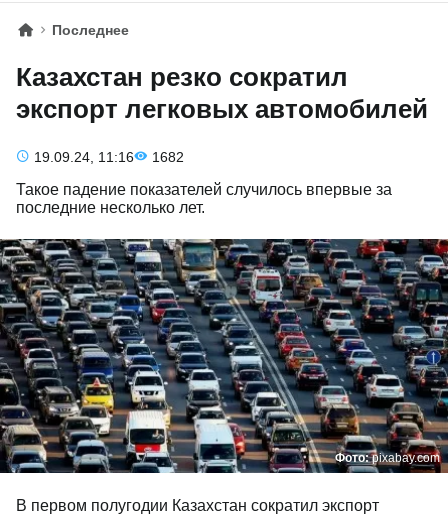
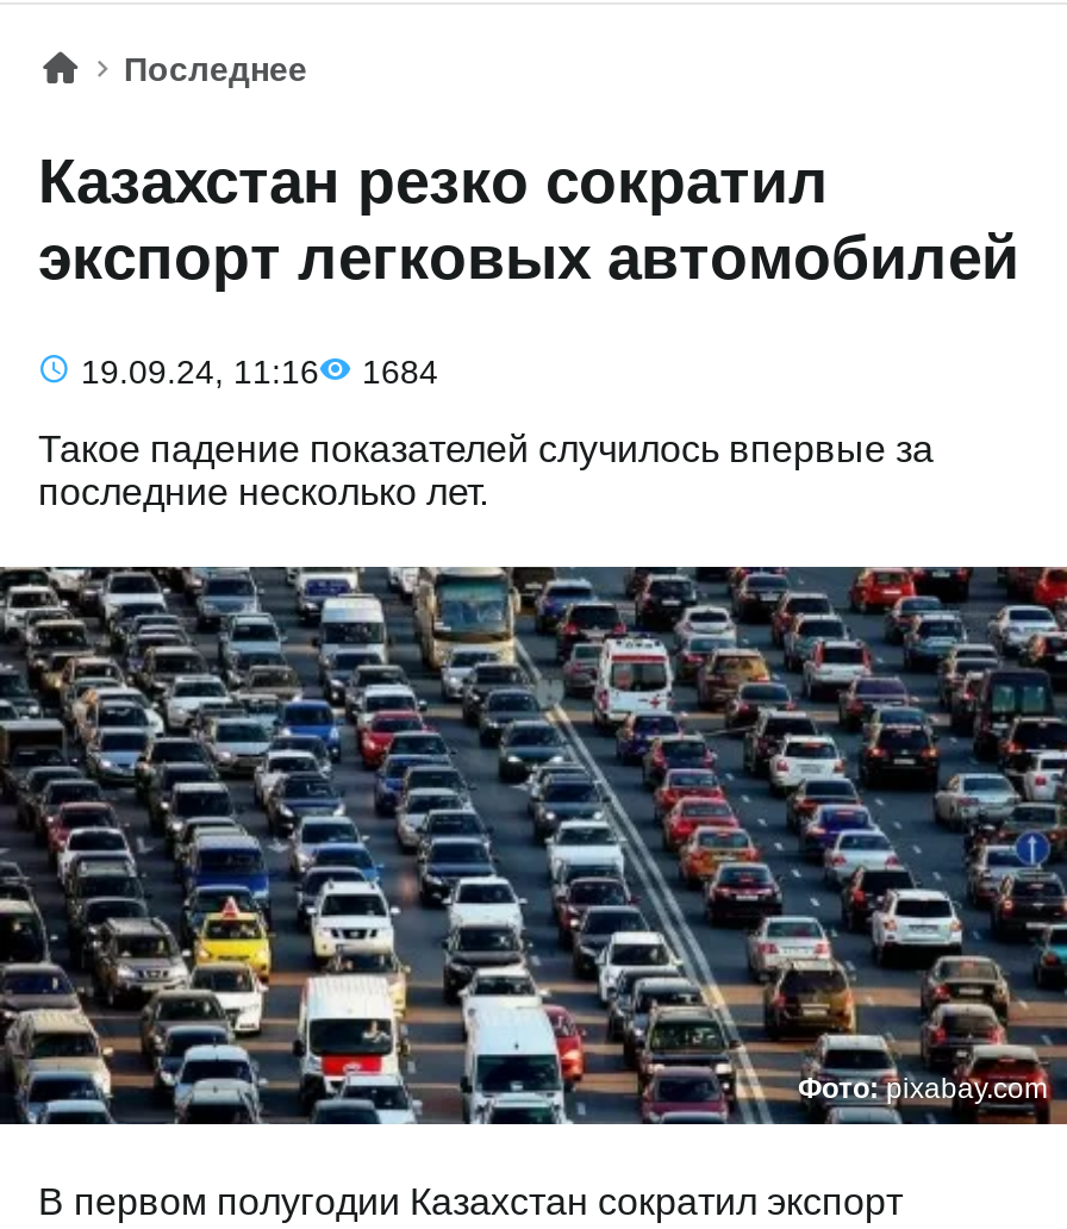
[34,149,184,165] 19.09.24, 11:16 1682 -> [81,353,438,391] 19.09.24, 11:16 1684

